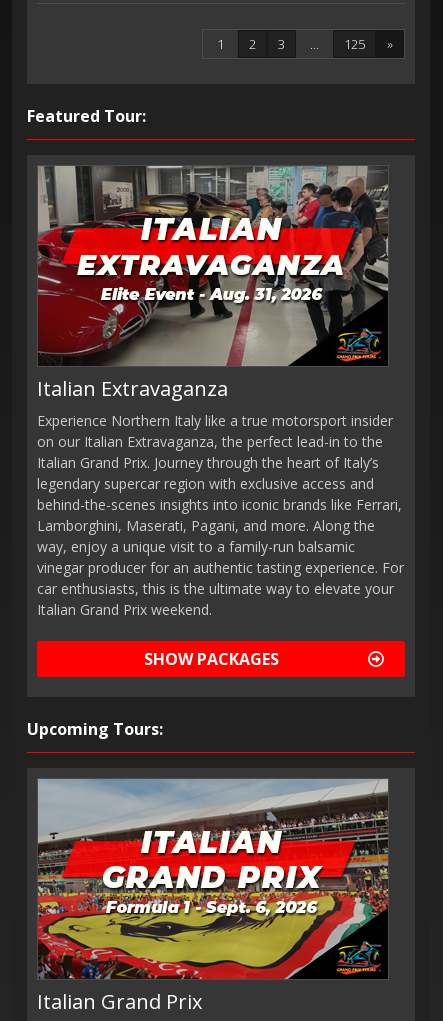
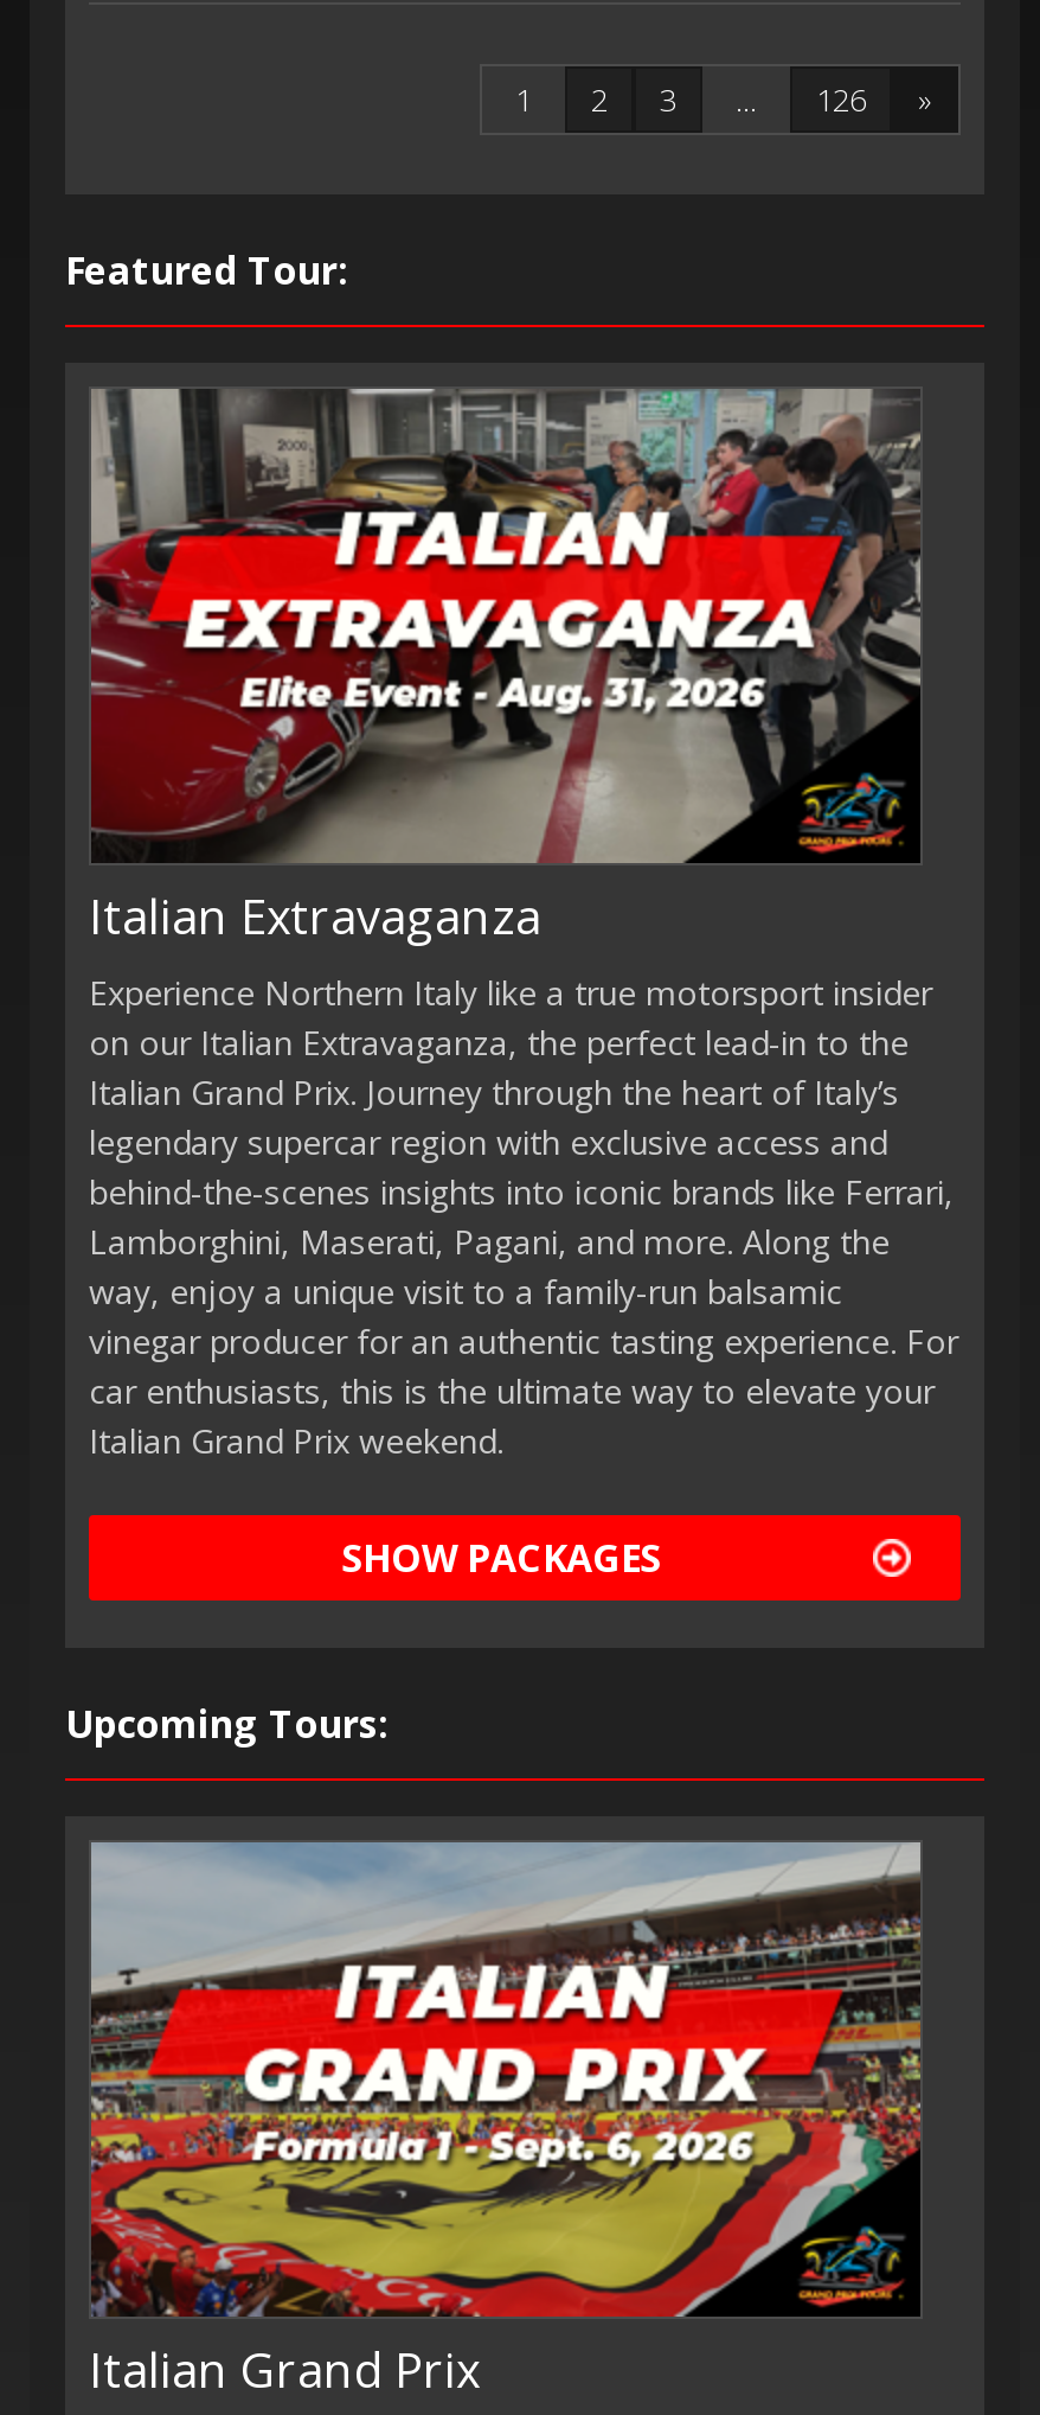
[344,35,365,53] 125 -> [816,78,866,121] 126

